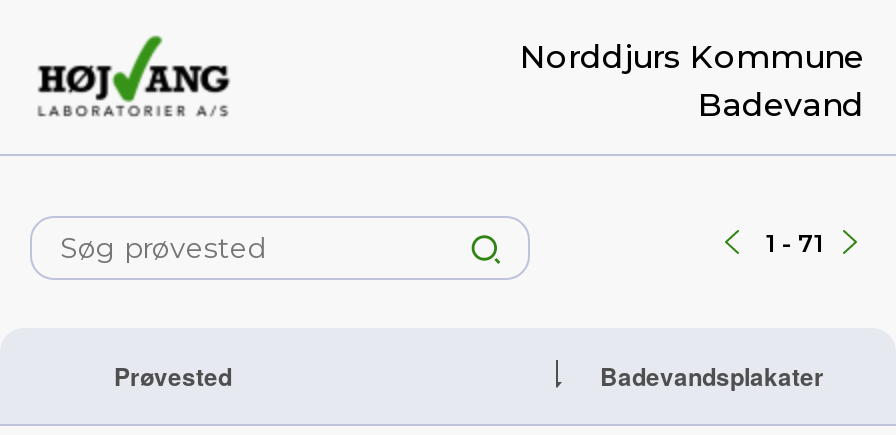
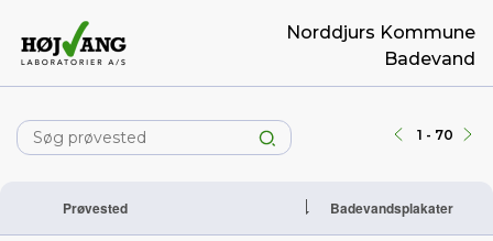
[766,227,824,257] 1 - 71 -> [417,126,453,143] 1 - 70

